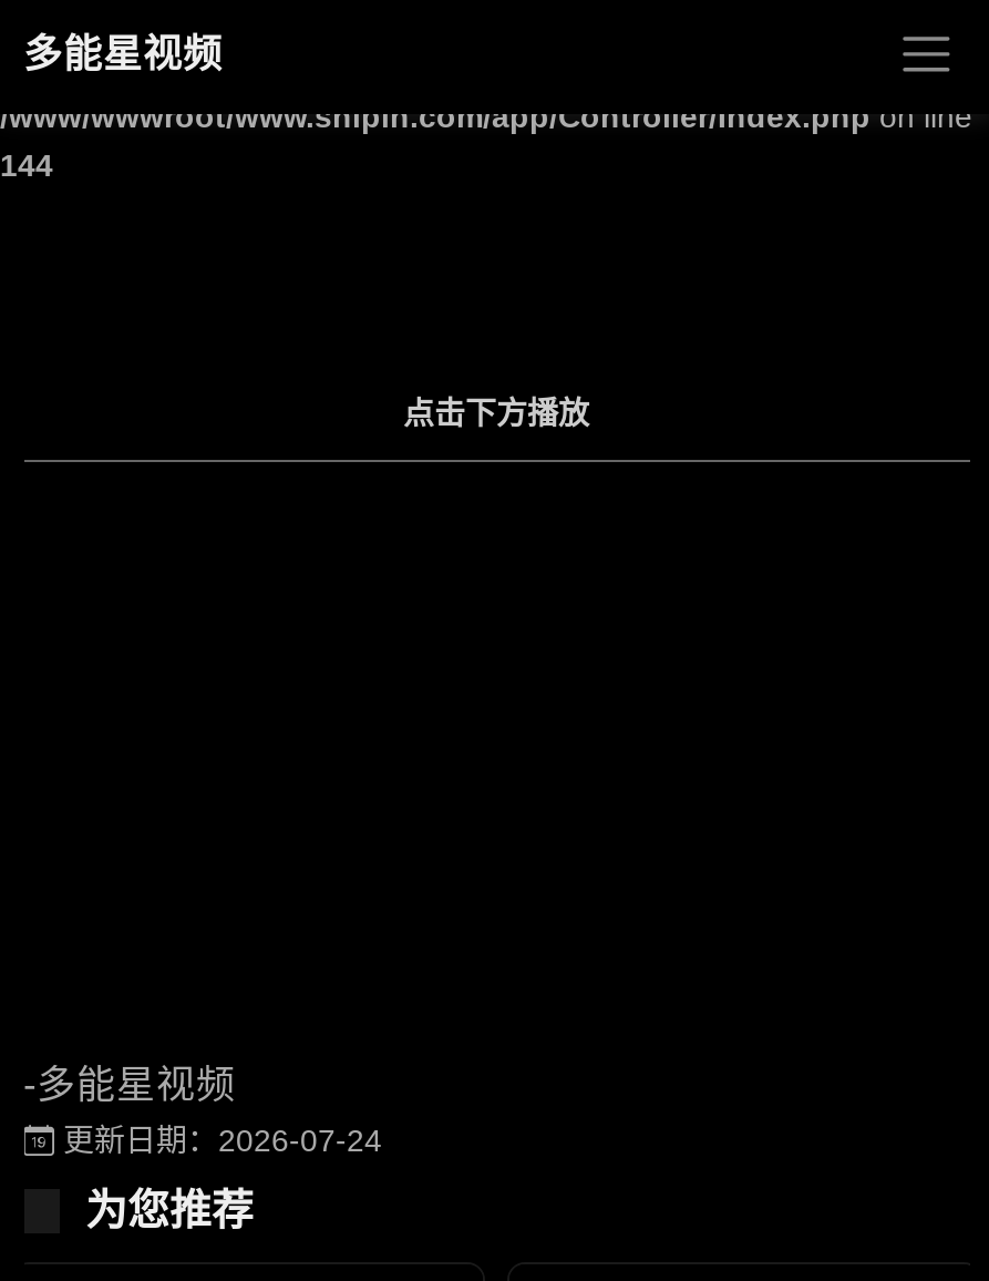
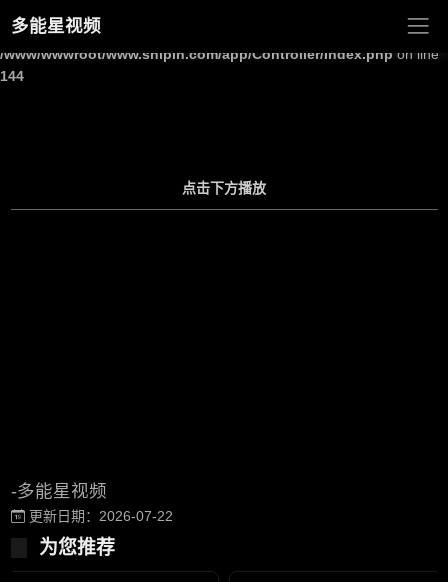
[54,1122,382,1158] 更新日期：2026-07-24 -> [24,508,172,524] 更新日期：2026-07-22

